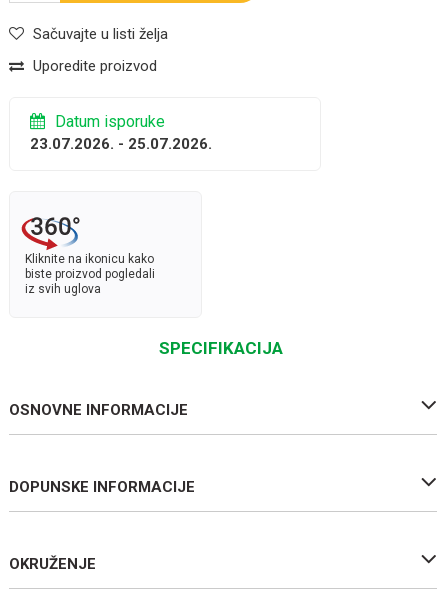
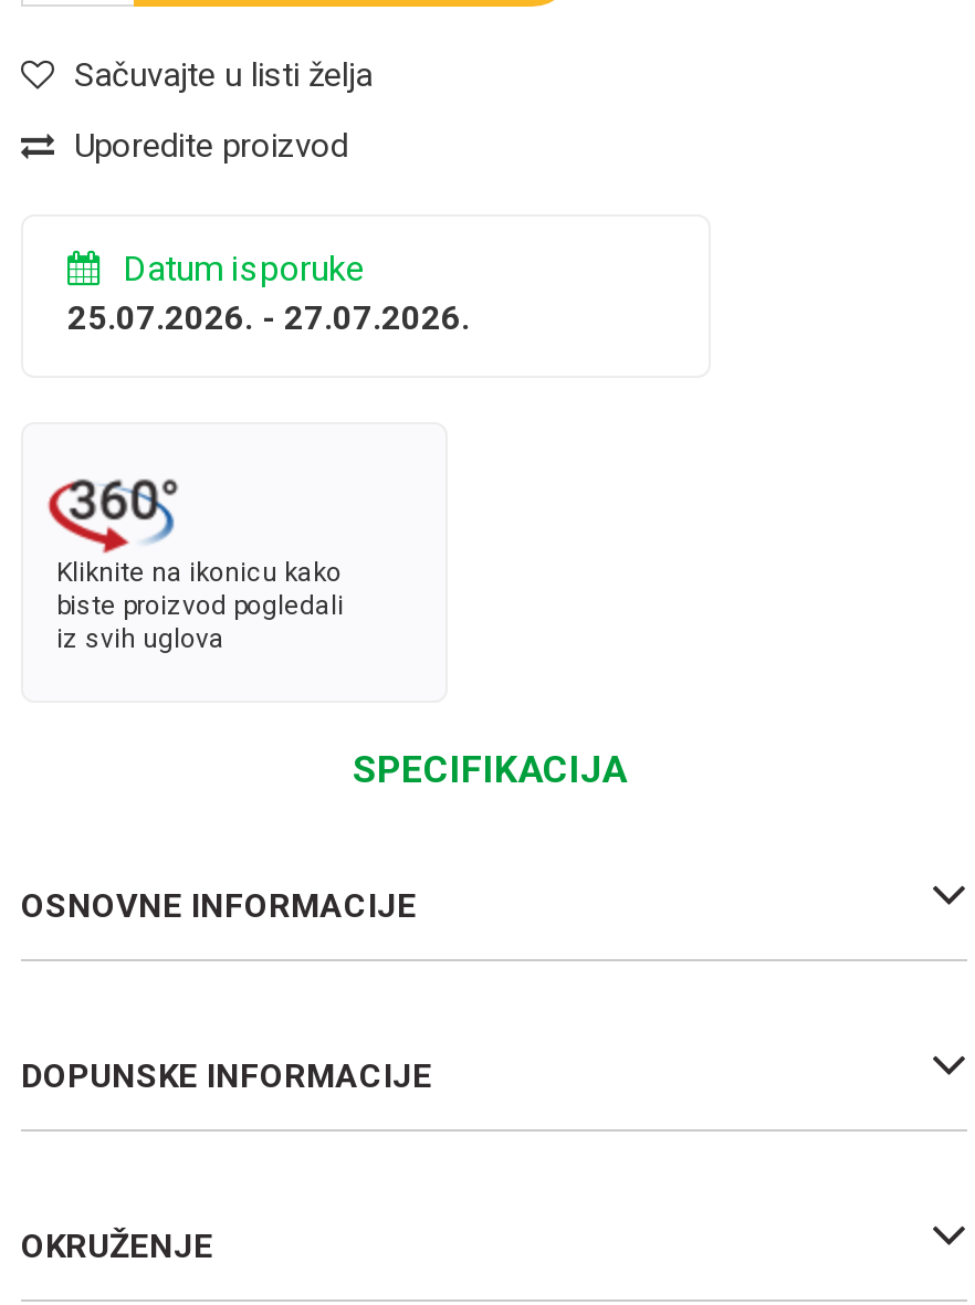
[30,135,212,153] 23.07.2026. - 25.07.2026. -> [67,298,470,338] 25.07.2026. - 27.07.2026.

